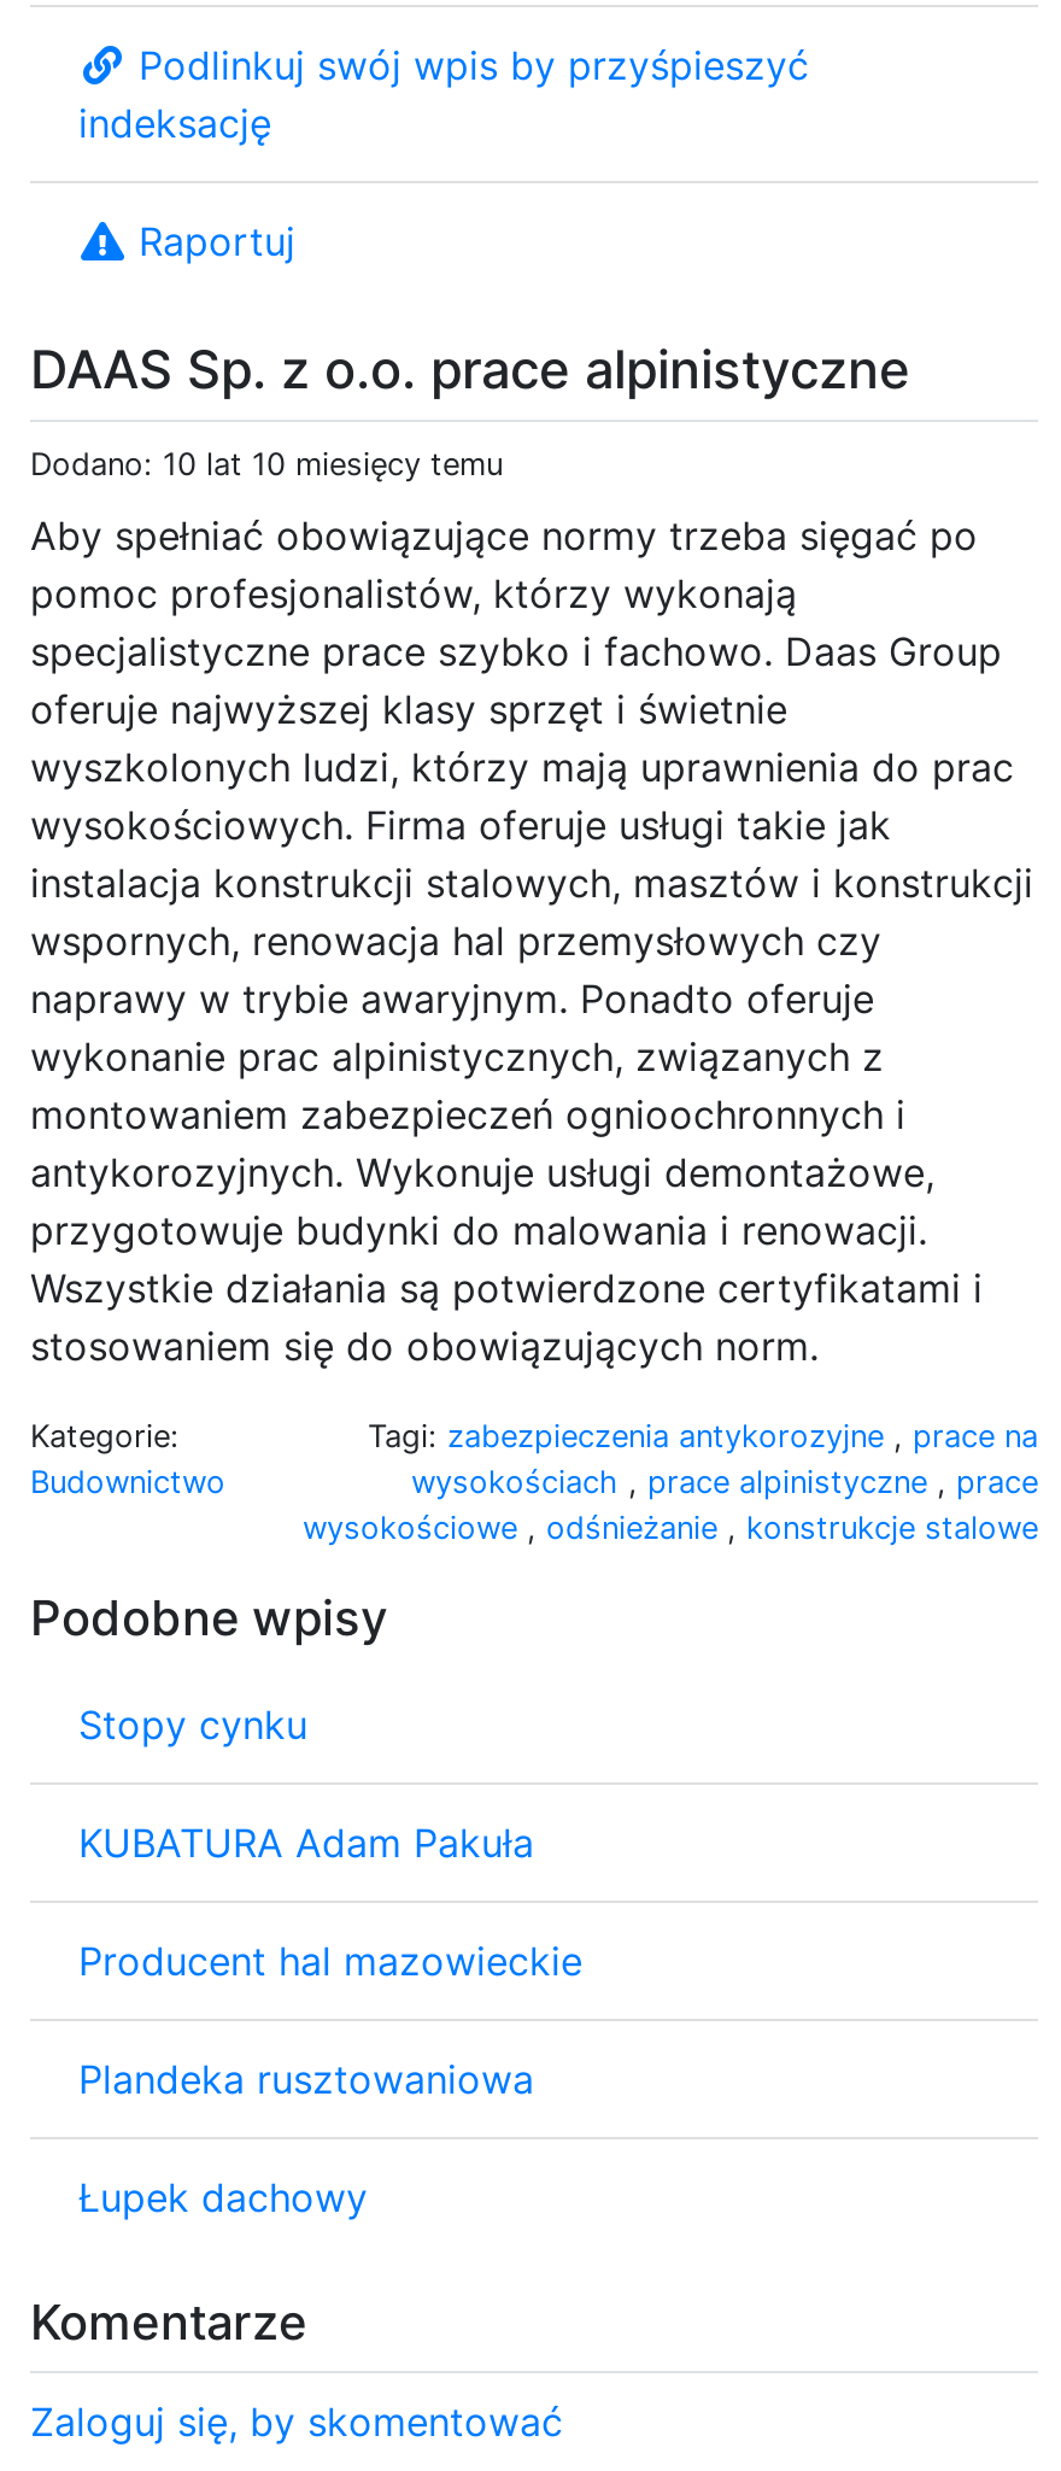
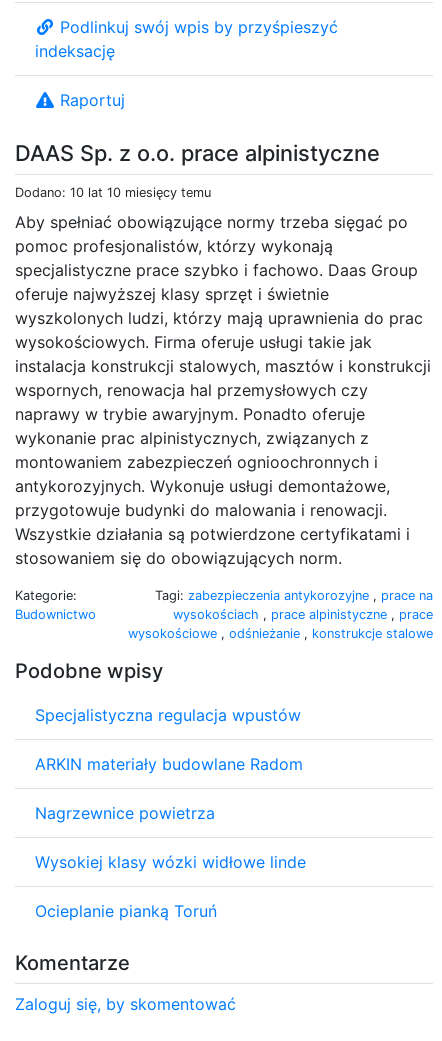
[78,1699,307,1748] Stopy cynku -> [35,705,301,725] Specjalistyczna regulacja wpustów
[78,1818,534,1866] KUBATURA Adam Pakuła -> [35,754,303,774] ARKIN materiały budowlane Radom
[78,1936,582,1984] Producent hal mazowieckie -> [35,803,215,823] Nagrzewnice powietrza
[78,2054,534,2102] Plandeka rusztowaniowa -> [35,852,306,872] Wysokiej klasy wózki widłowe linde
[78,2172,368,2220] Łupek dachowy -> [35,901,217,921] Ocieplanie pianką Toruń

